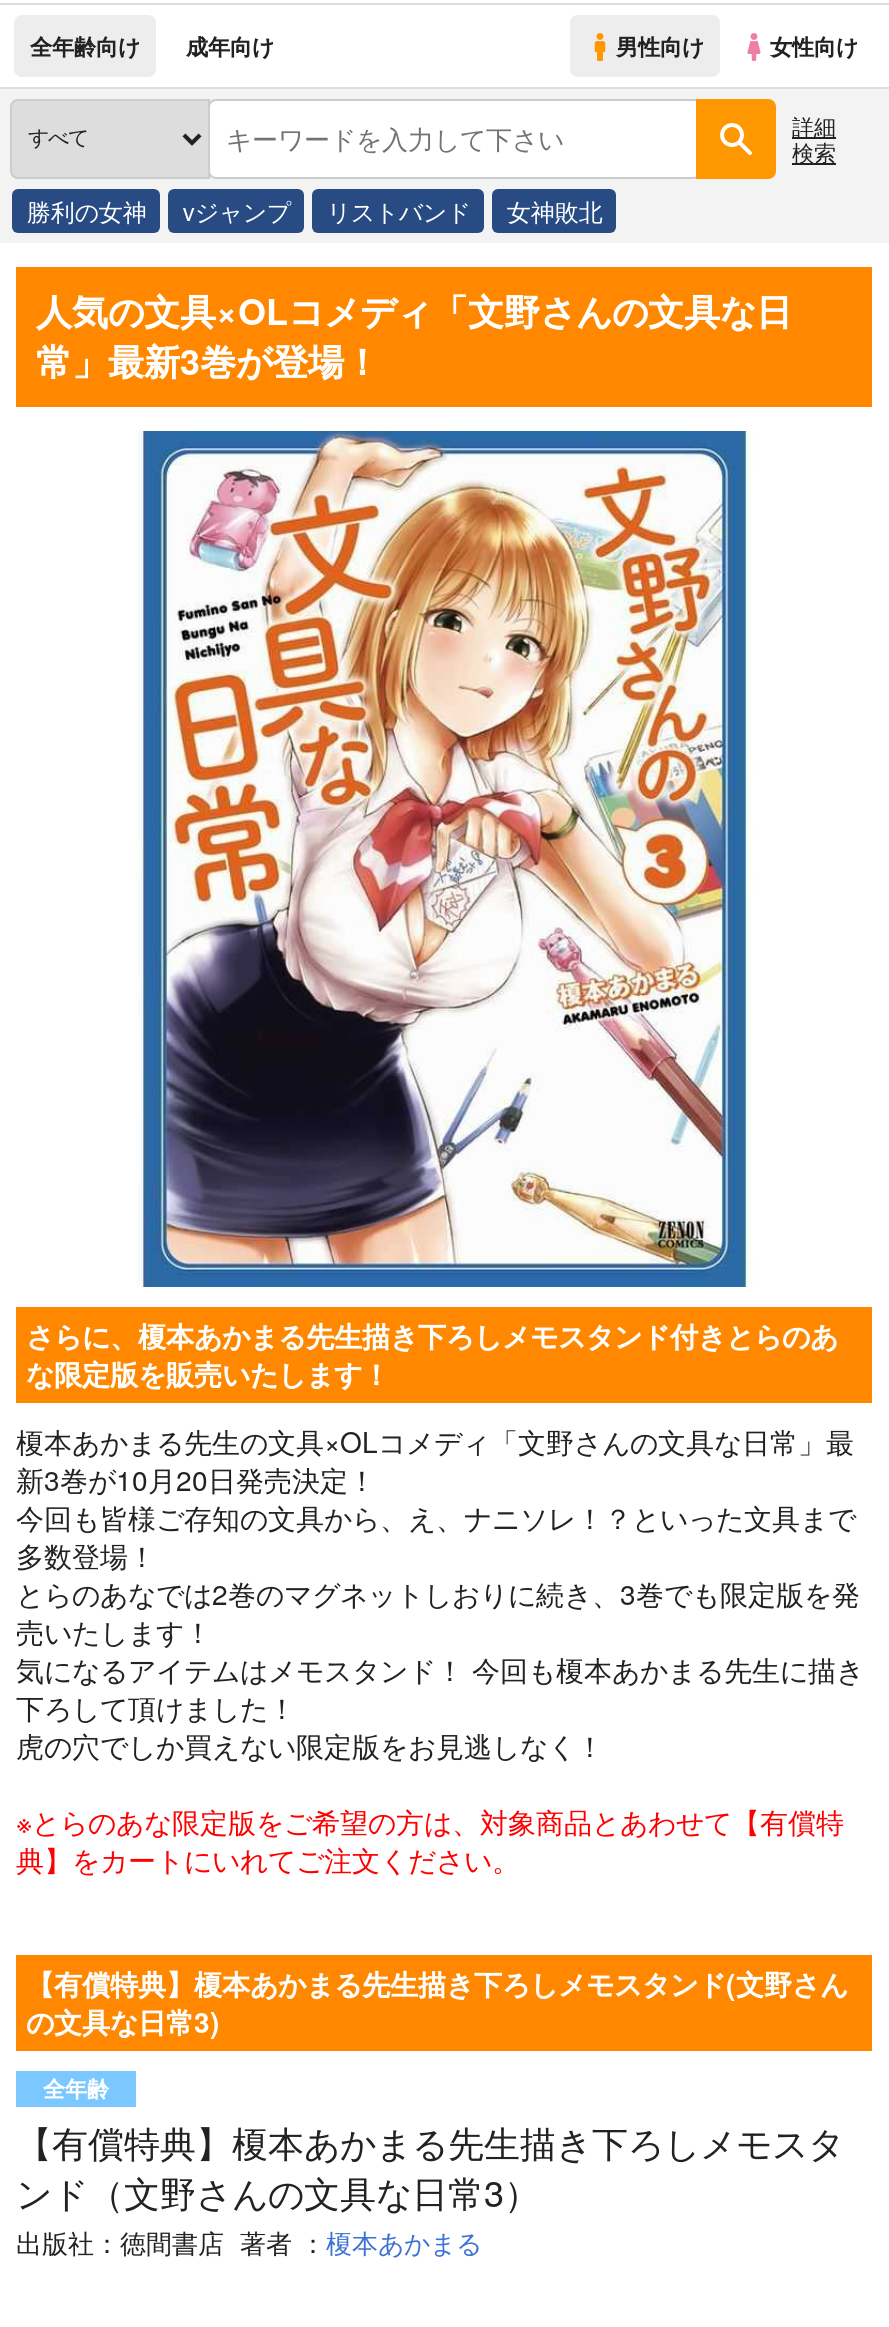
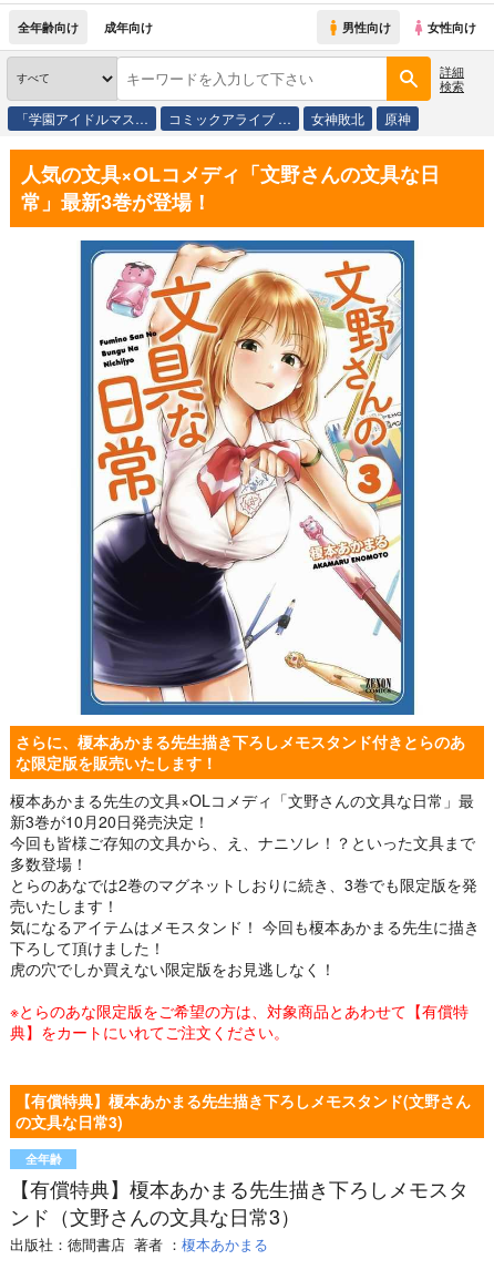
[27,193,471,227] 勝利の女神 | vジャンプ | リストバンド -> [16,109,292,127] 「学園アイドルマス… | コミックアライブ …
none -> [385,109,411,127] 原神

